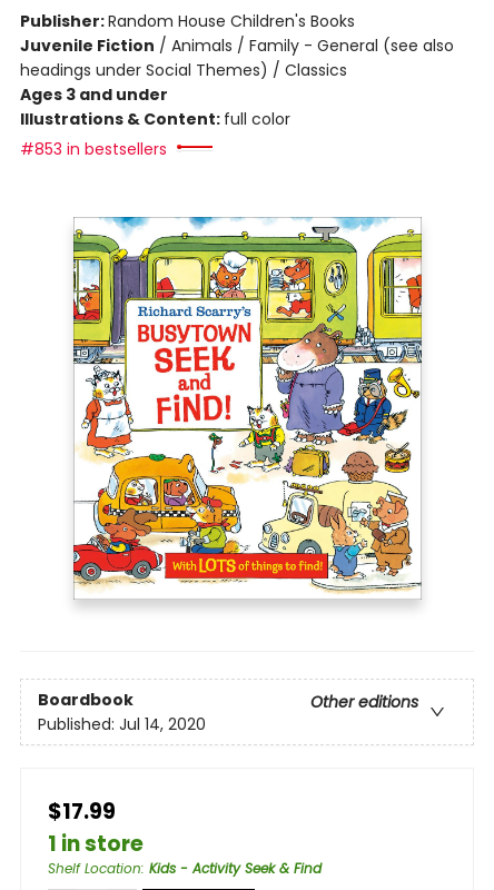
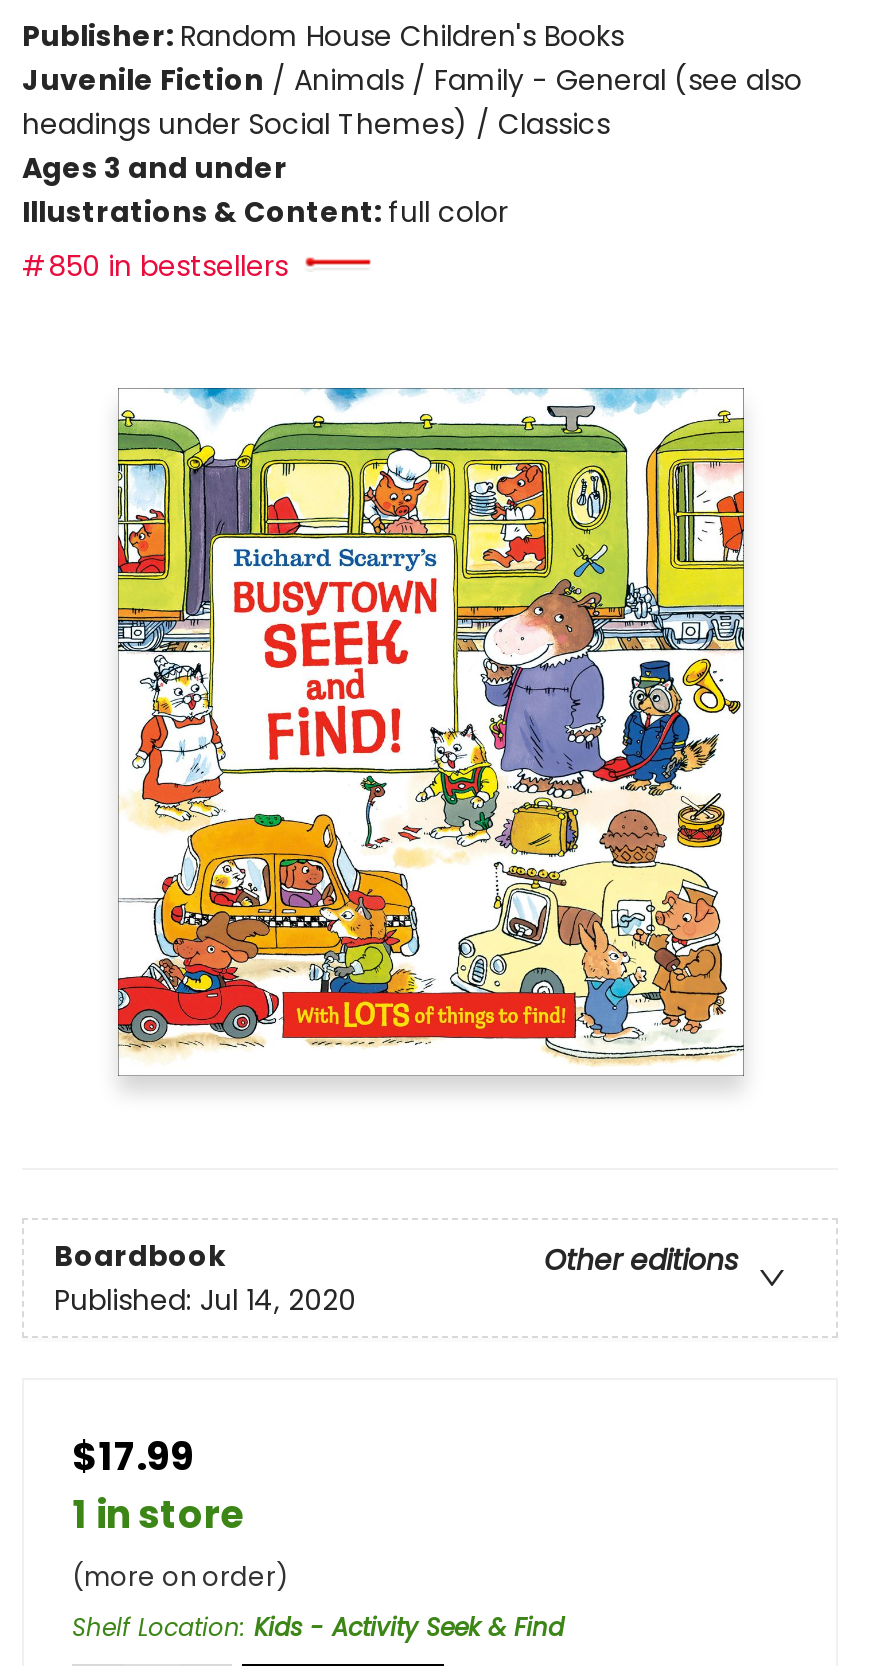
[20,138,167,160] #853 in bestsellers -> [22,246,288,286] #850 in bestsellers
none -> [72,1559,288,1597] (more on order)

